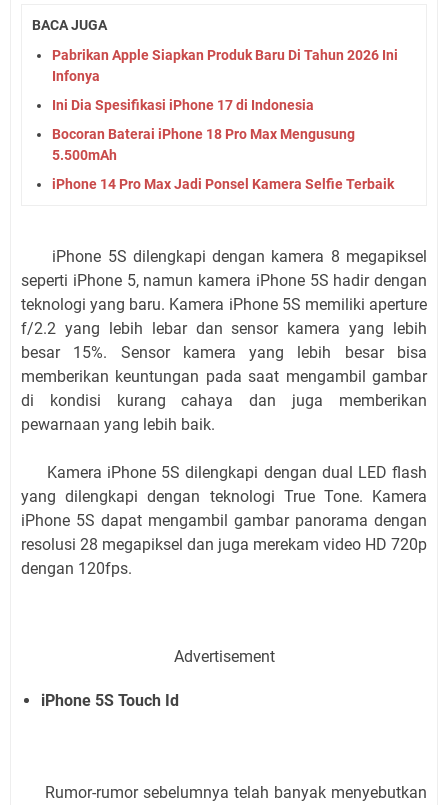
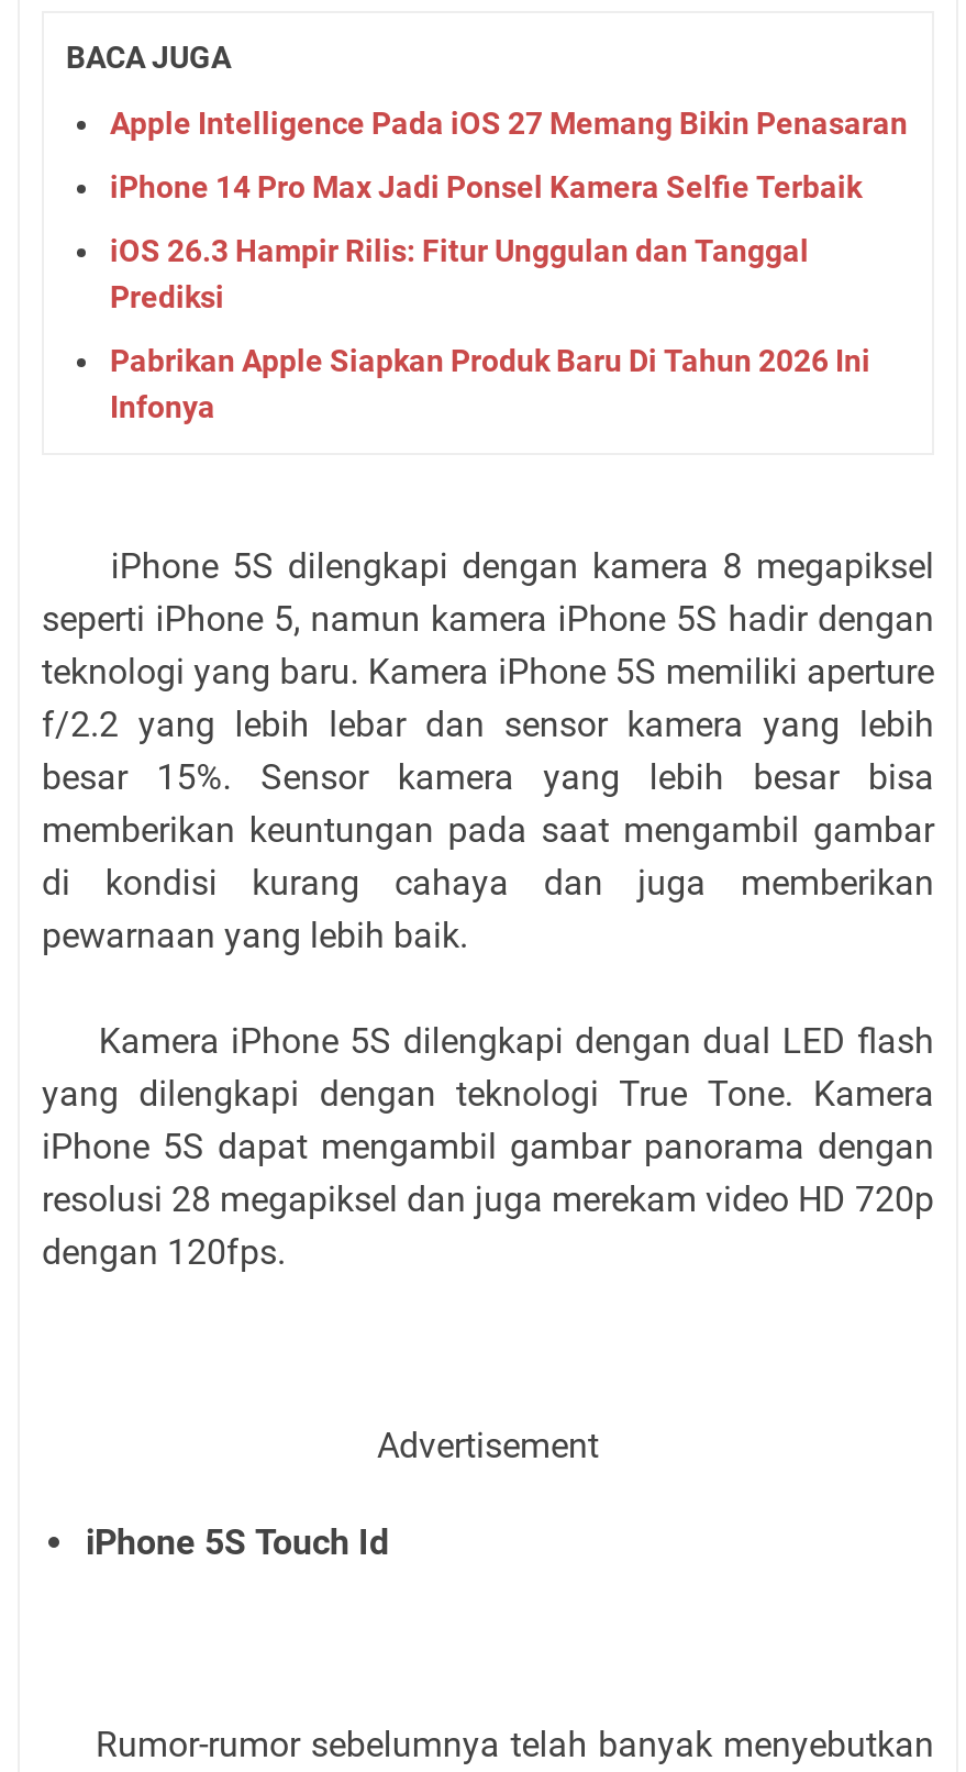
none -> [110,106,908,315] Apple Intelligence Pada iOS 27 Memang Bikin Penasaran | iOS 26.3 Hampir Rilis: Fitur Unggulan dan Tanggal | Prediksi
moved [52,47,398,84] -> [110,343,870,425]: Pabrikan Apple Siapkan Produk Baru Di Tahun 2026 Ini | Infonya
[52,97,355,163] Ini Dia Spesifikasi iPhone 17 di Indonesia | Bocoran Baterai iPhone 18 Pro Max Mengusung | 5.500mAh -> none
moved [52,176,394,192] -> [110,170,862,205]: iPhone 14 Pro Max Jadi Ponsel Kamera Selfie Terbaik

